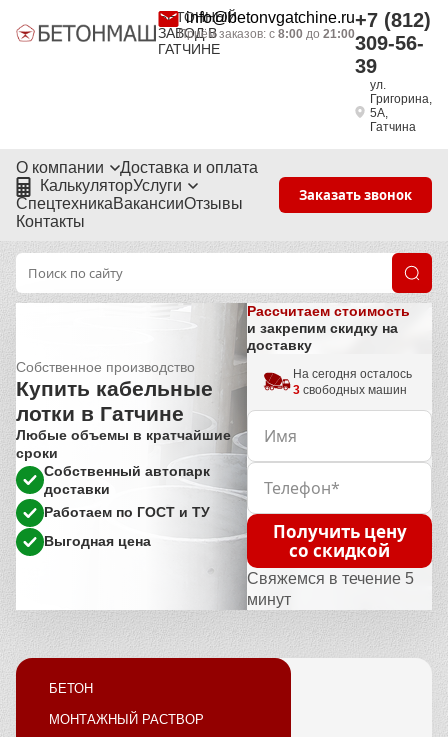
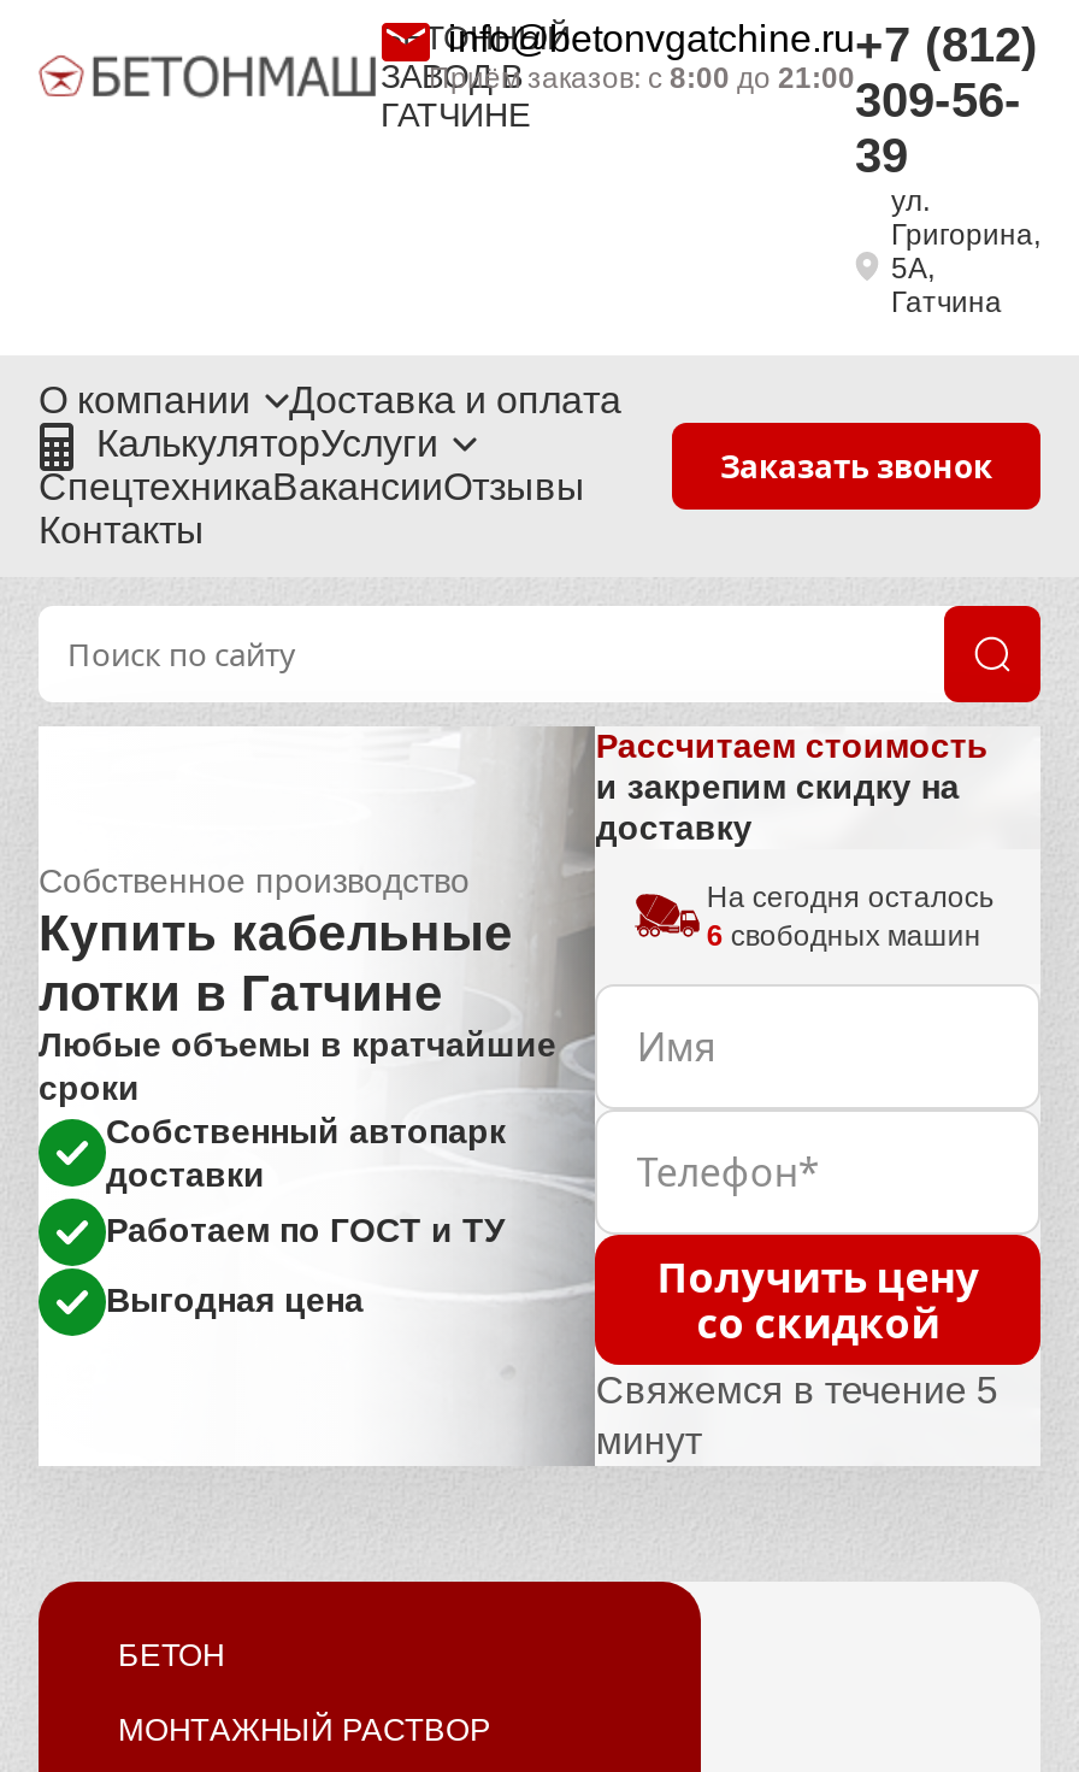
[293,383,407,397] 3 свободных машин -> [707,919,981,953] 6 свободных машин

